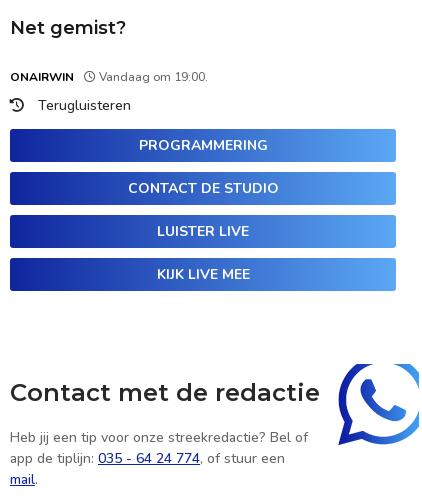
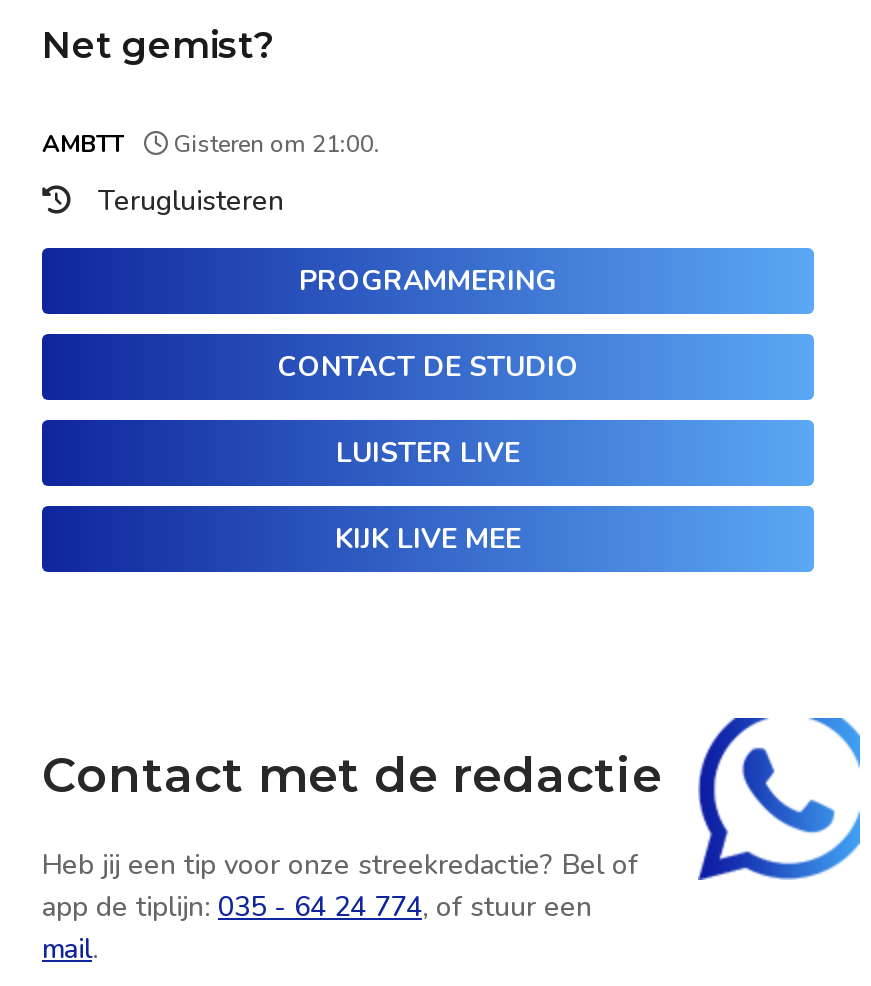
[10,69,208,85] ONAIRWIN | Vandaag om 19:00. -> [42,128,380,160] AMBTT | Gisteren om 21:00.

